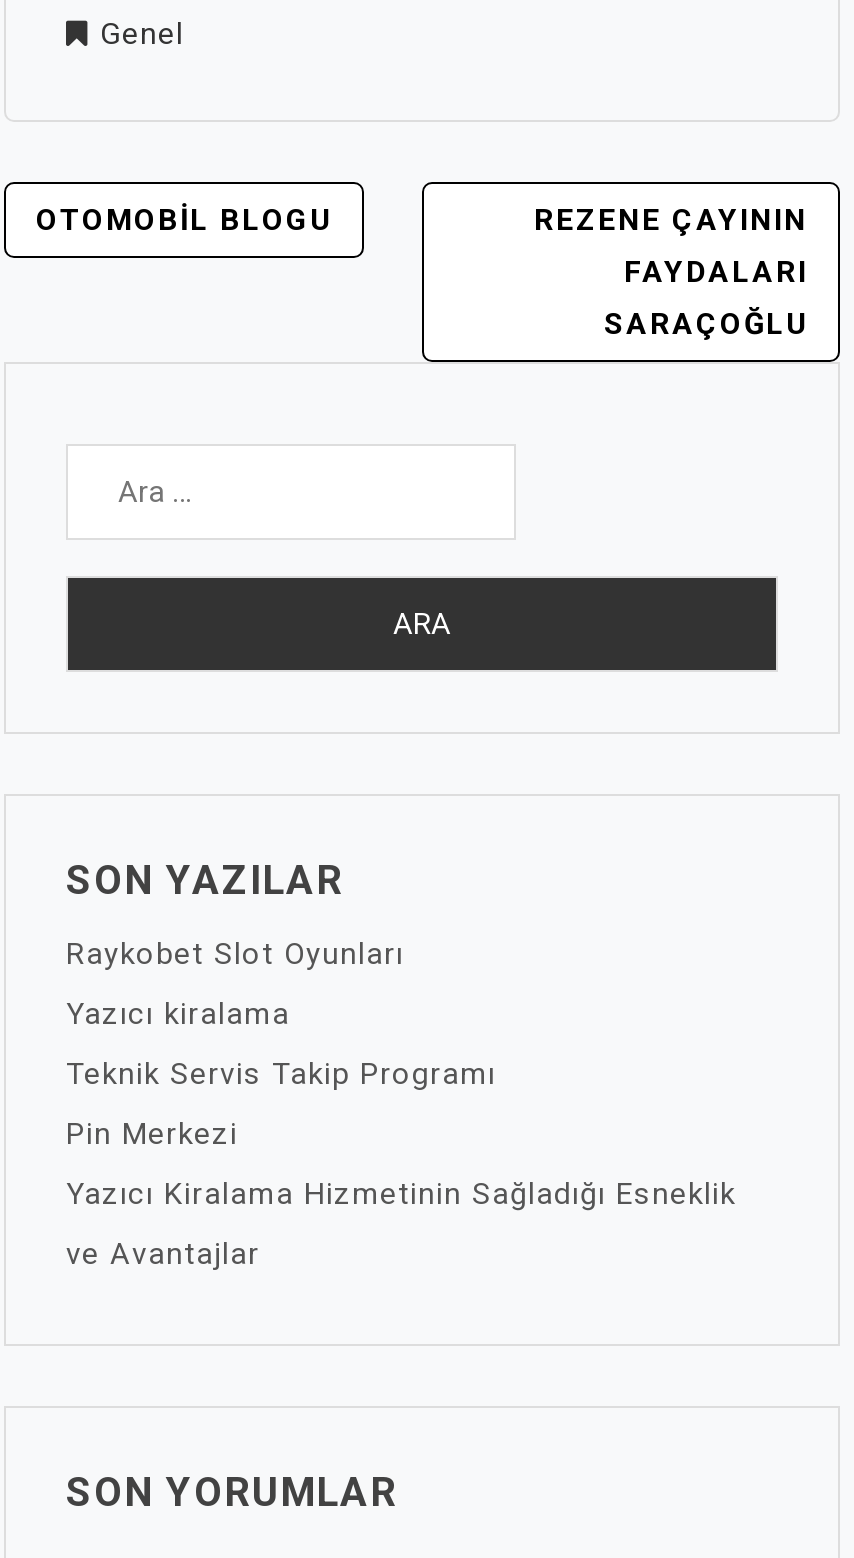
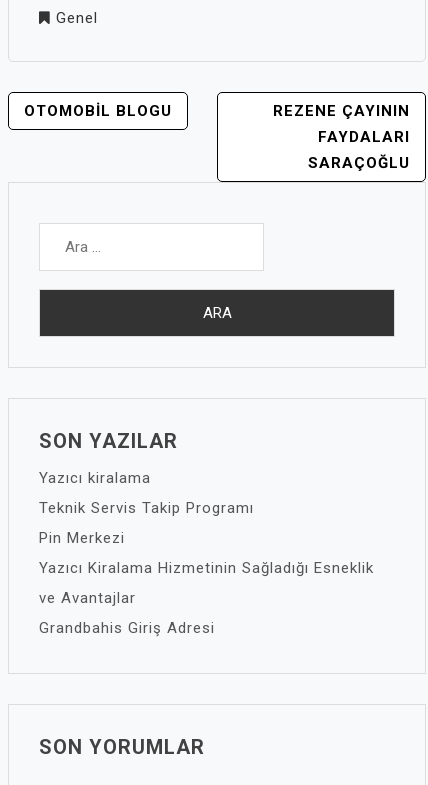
[66,937,404,973] Raykobet Slot Oyunları -> none
moved [66,997,736,1273] -> [39,469,374,607]: Yazıcı kiralama | Teknik Servis Takip Programı | Pin Merkezi | Yazıcı Kiralama Hizmetinin Sağladığı Esneklik | ve Avantajlar
none -> [39,619,215,637] Grandbahis Giriş Adresi

